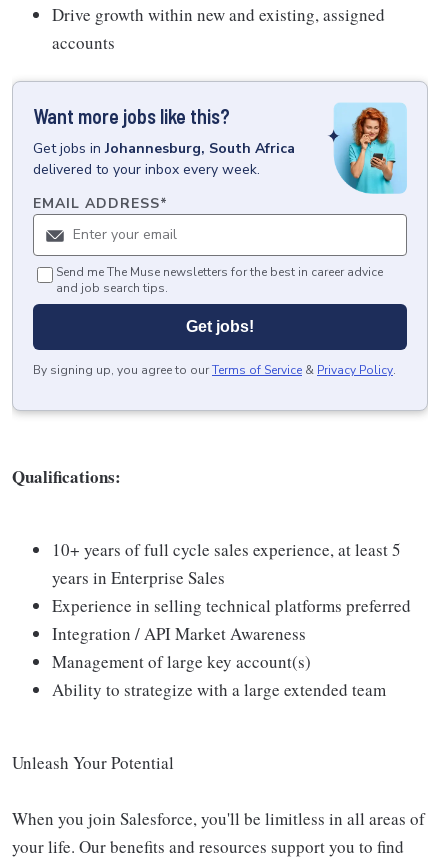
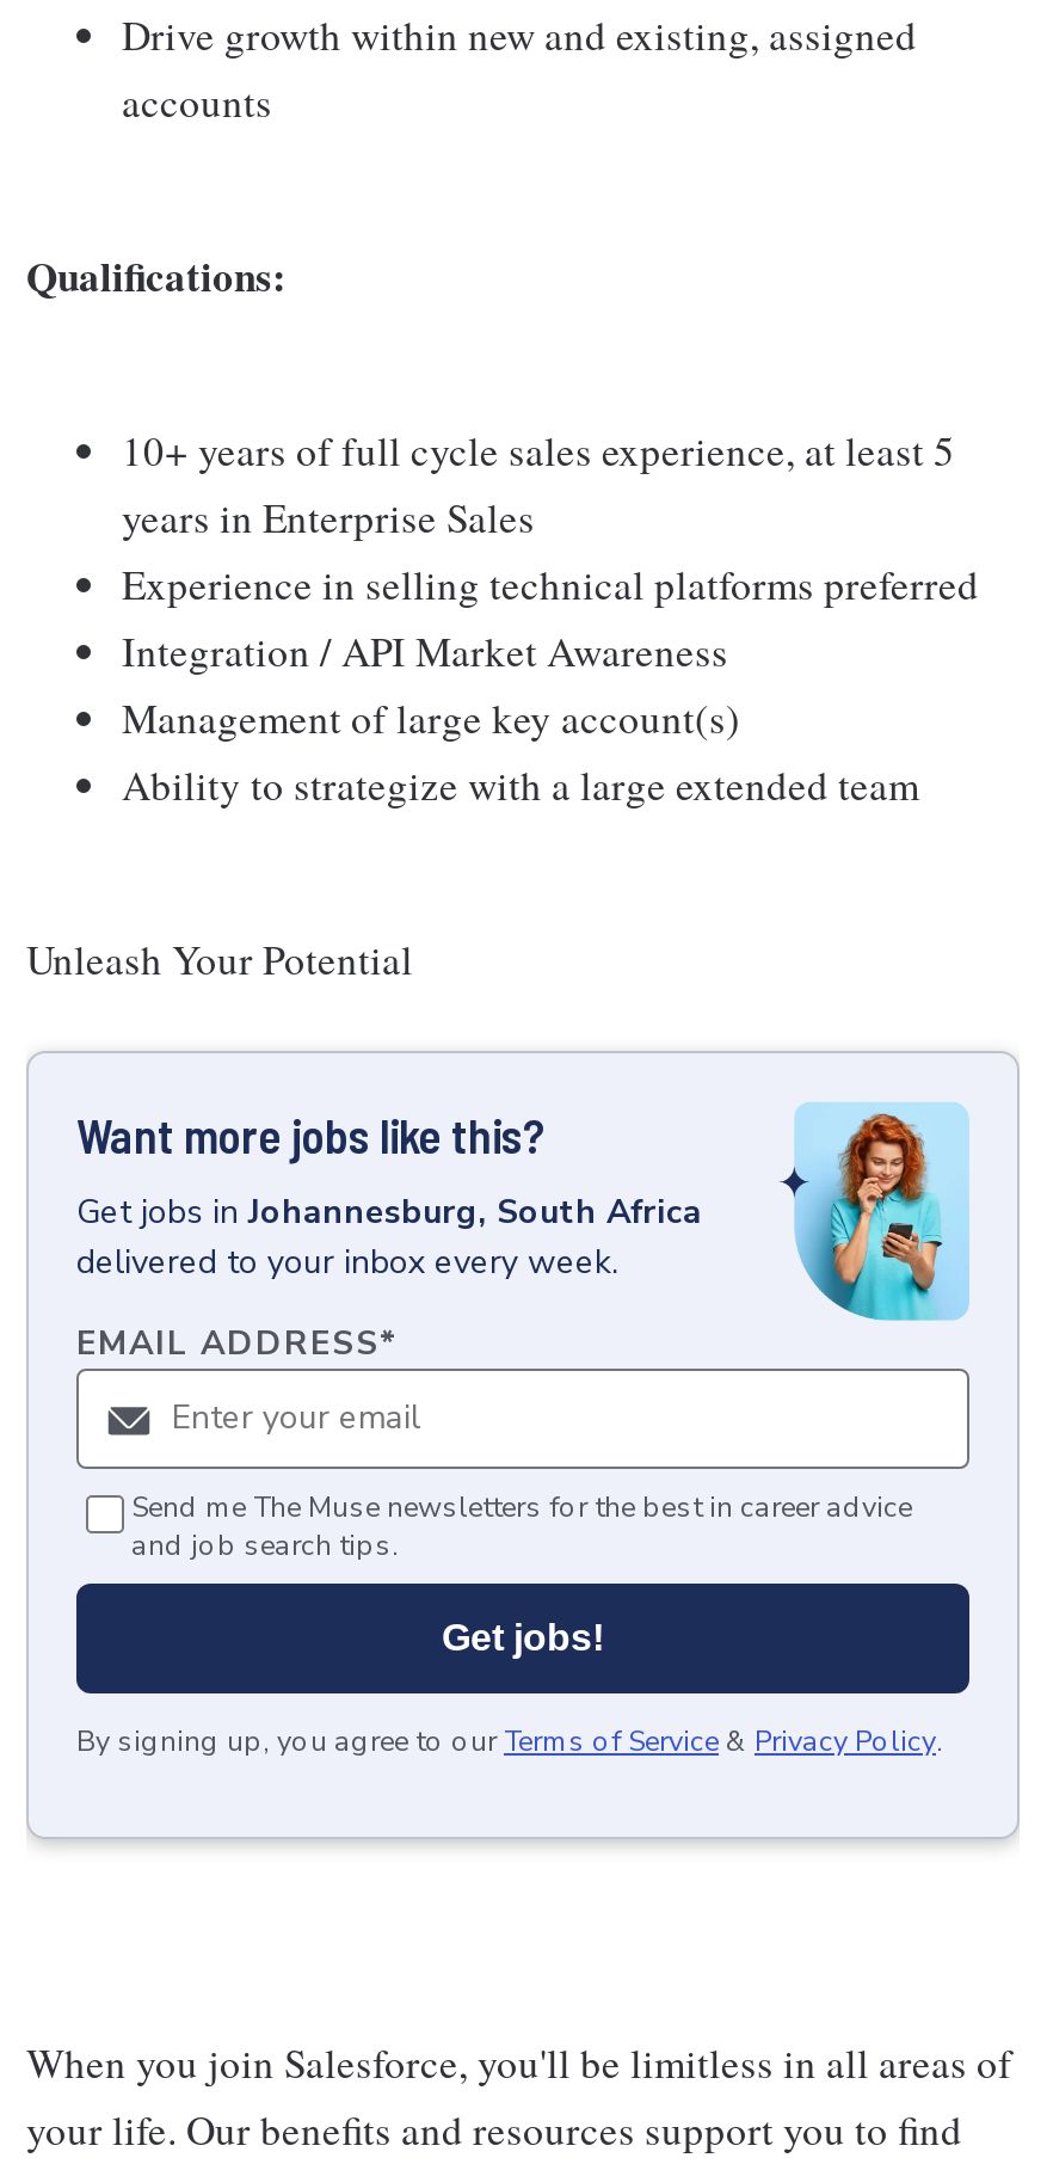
moved [33,104,403,378] -> [76,1106,960,1760]: [image] | Want more jobs like this? | Get jobs in Johannesburg, South Africa | ... | Get jobs! | By signing up, you agree to our Terms of Service & Privacy Policy.
moved [12,464,411,774] -> [26,246,979,986]: Qualifications: | 10+ years of full cycle sales experience, at least 5 | years in Enterprise Sales | Experience in selling technical platforms preferred | Integration / API Market Awareness | Management of large key account(s) | Ability to strategize with a large extended team | Unleash Your Potential

